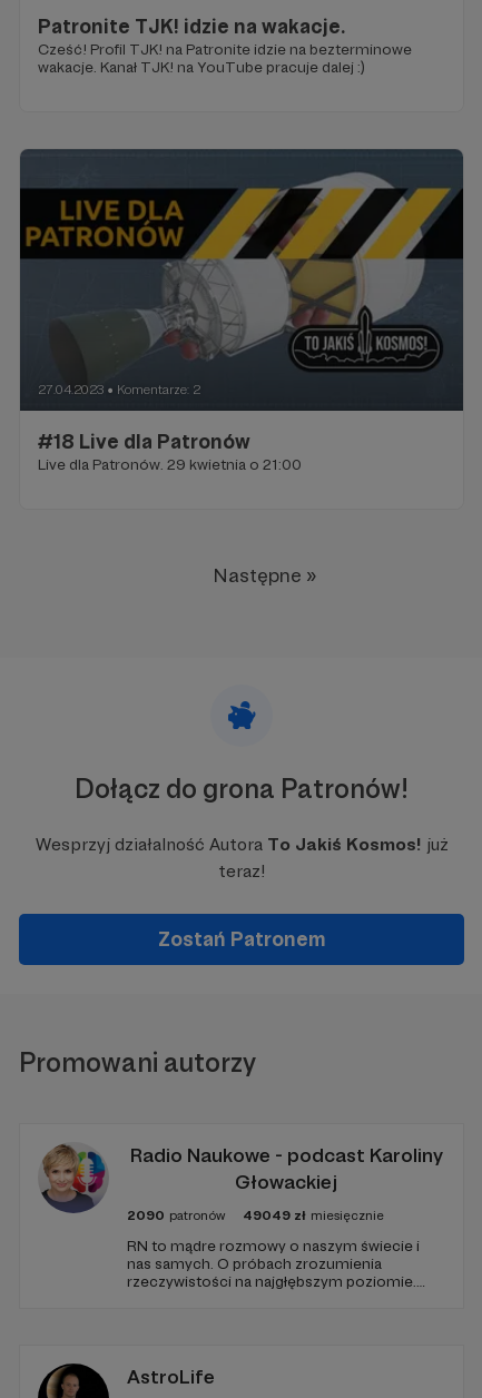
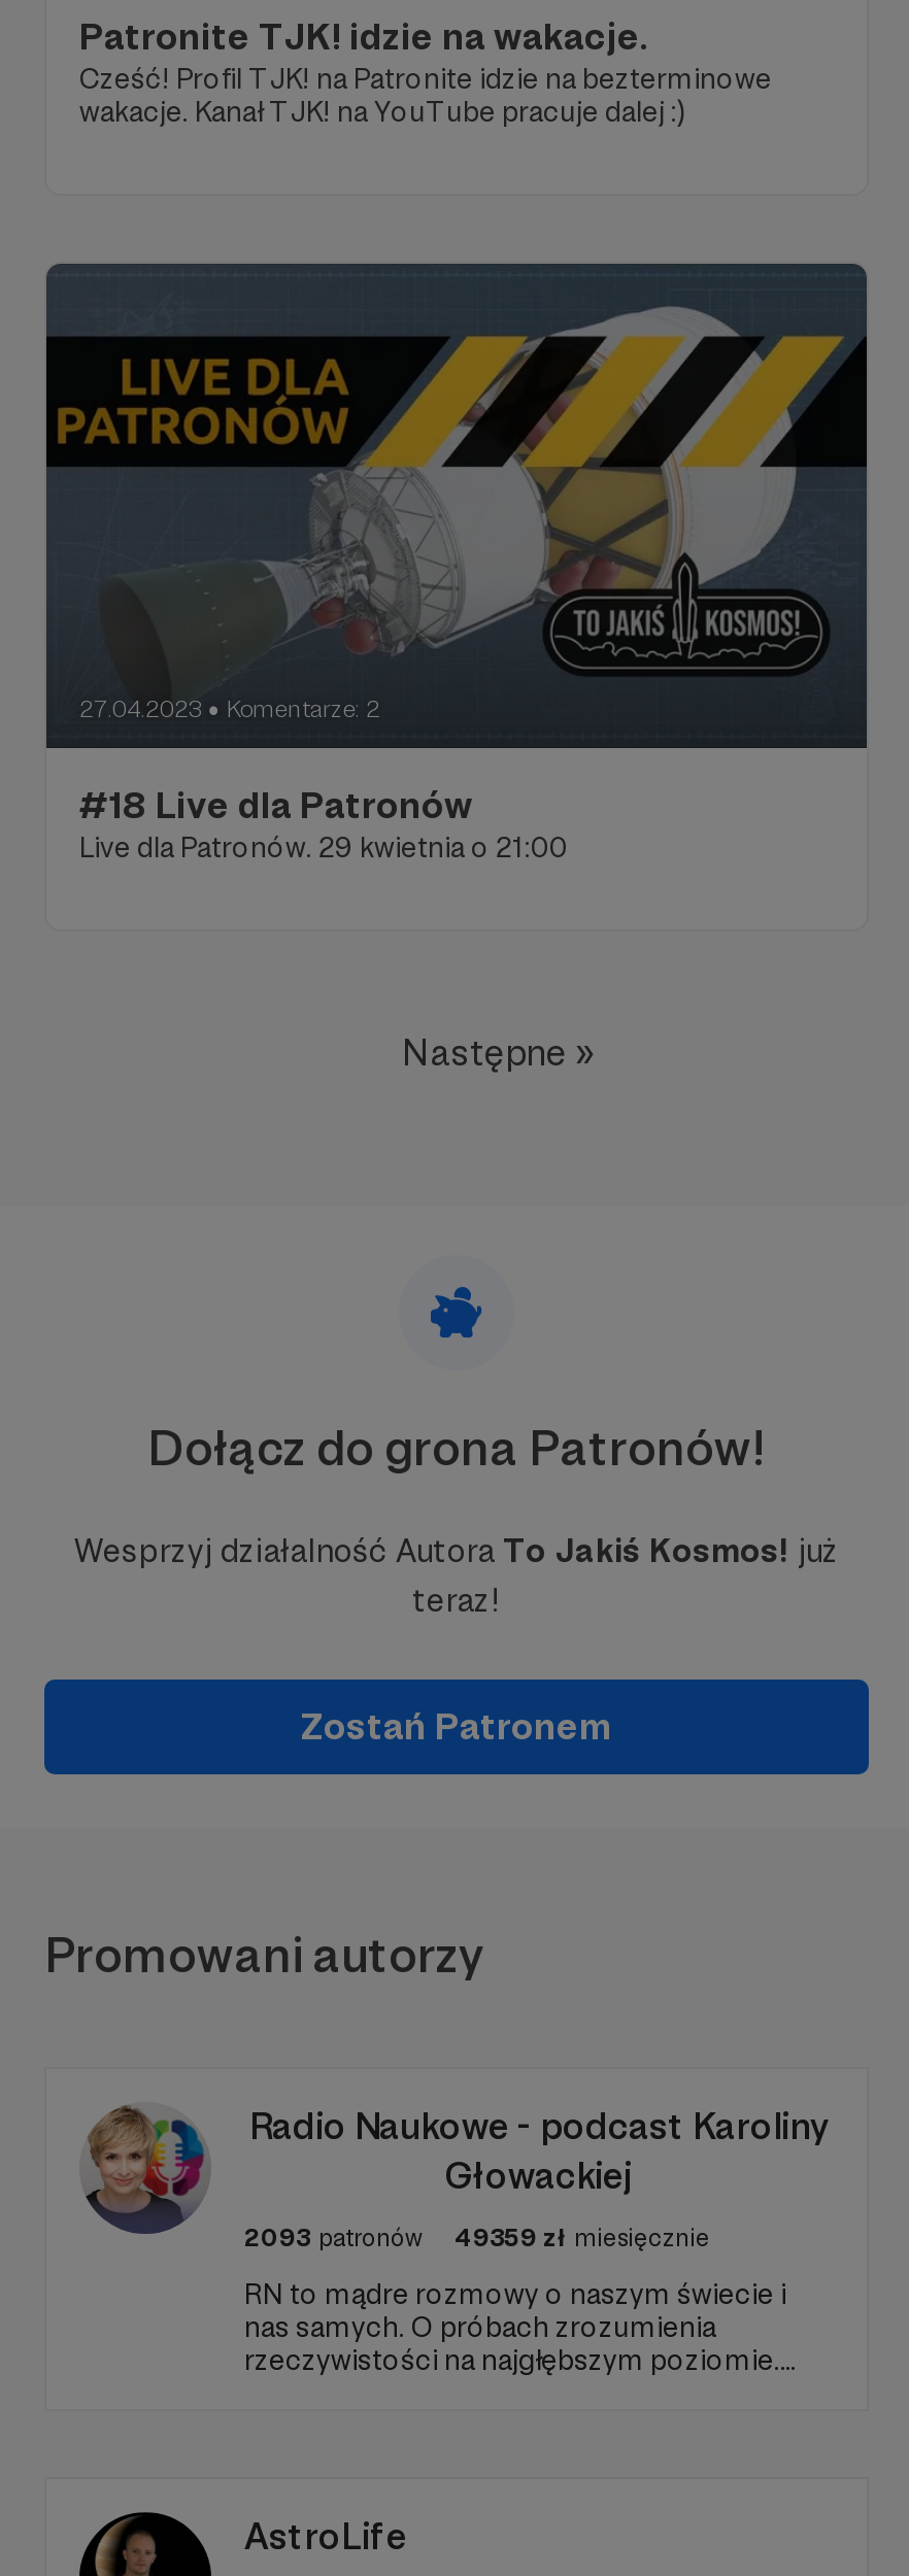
[127,1208,225,1223] 2090 patronów -> [244,2224,422,2253] 2093 patronów
[243,1208,384,1223] 49049 zł miesięcznie -> [454,2224,710,2253] 49359 zł miesięcznie

